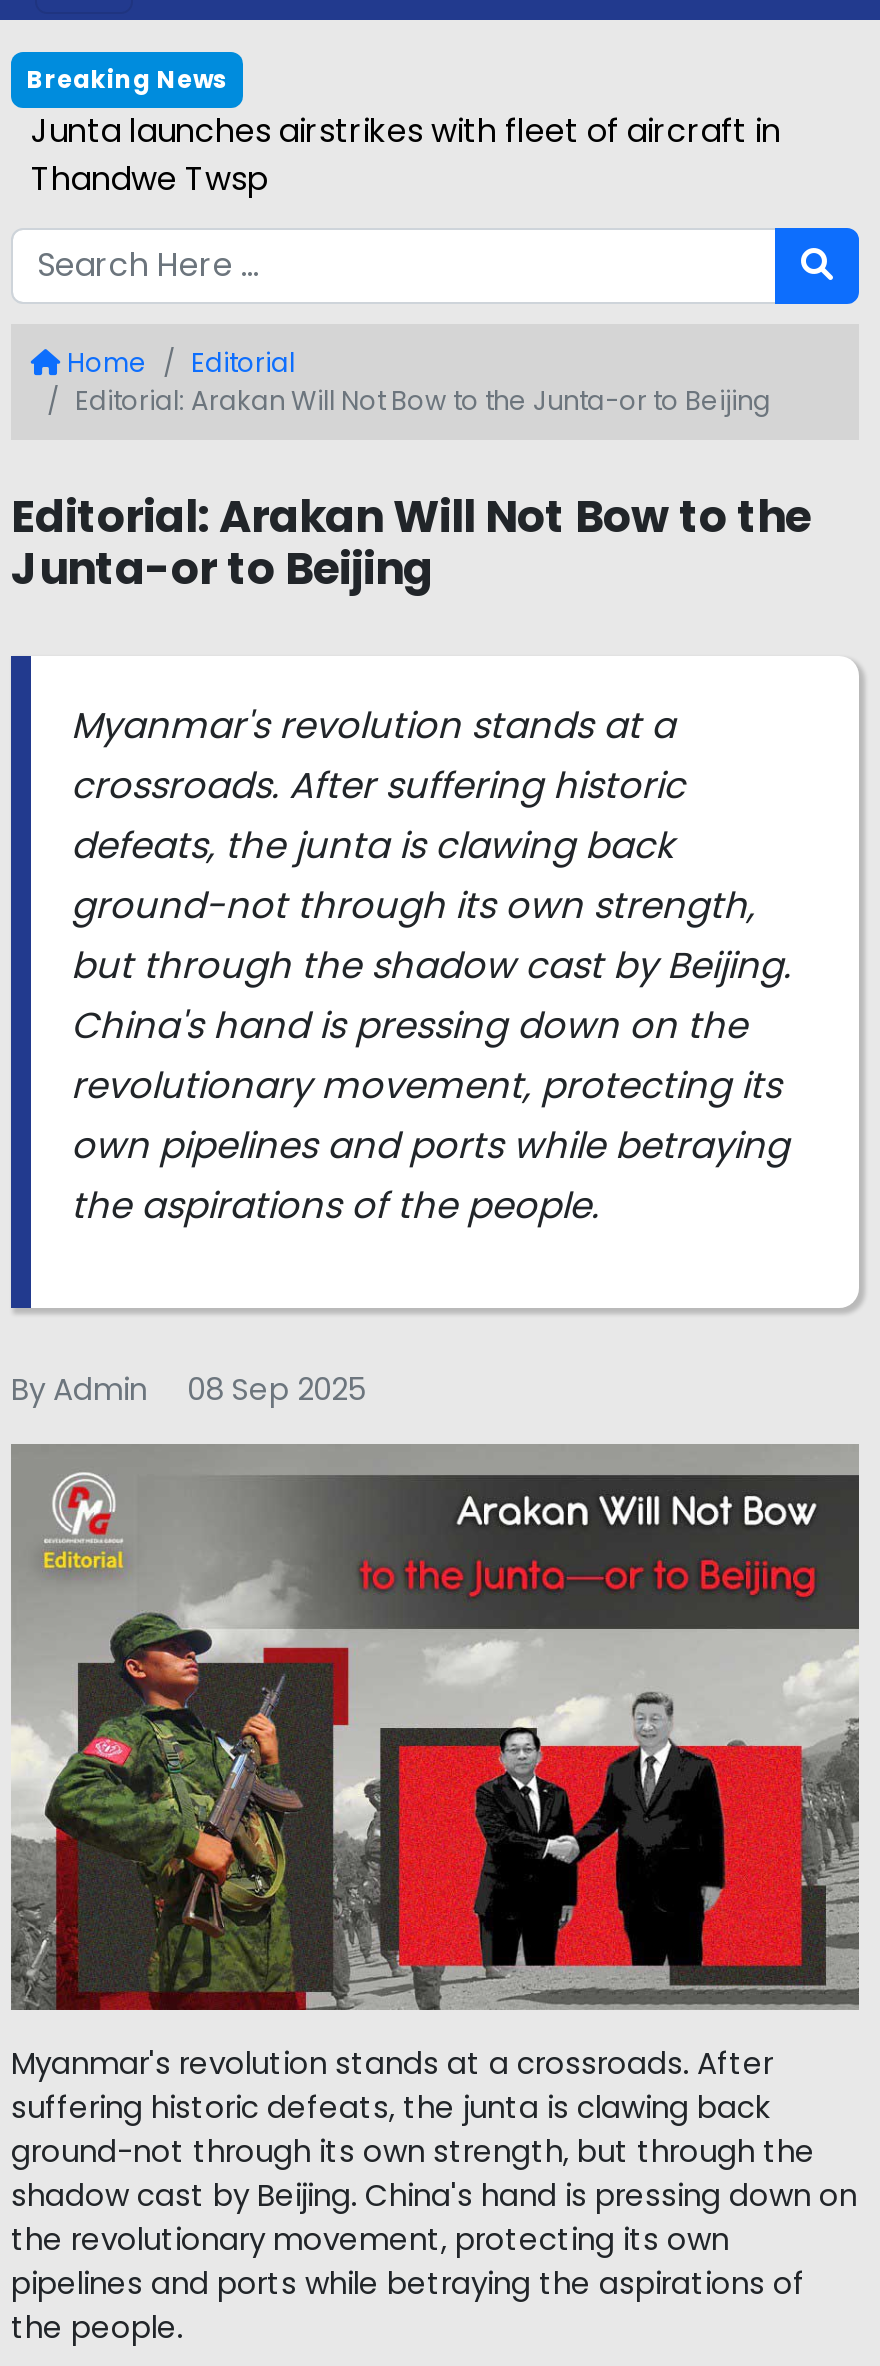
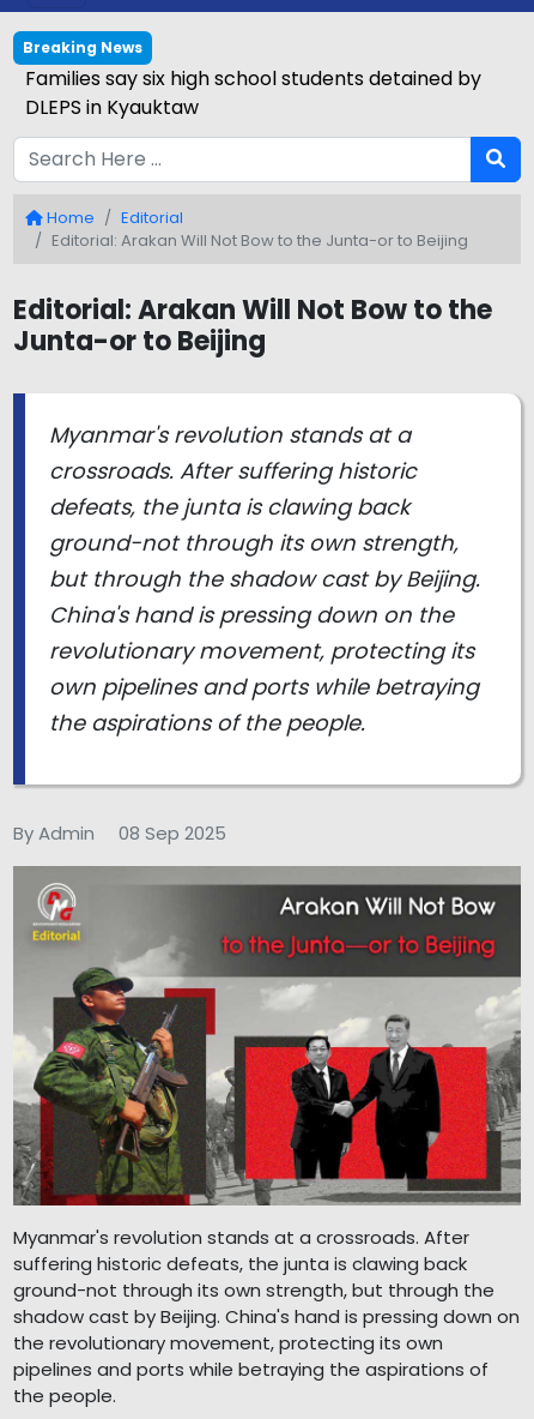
[31,109,781,203] Junta launches airstrikes with fleet of aircraft in | Thandwe Twsp -> [25,65,481,122] Families say six high school students detained by | DLEPS in Kyauktaw

